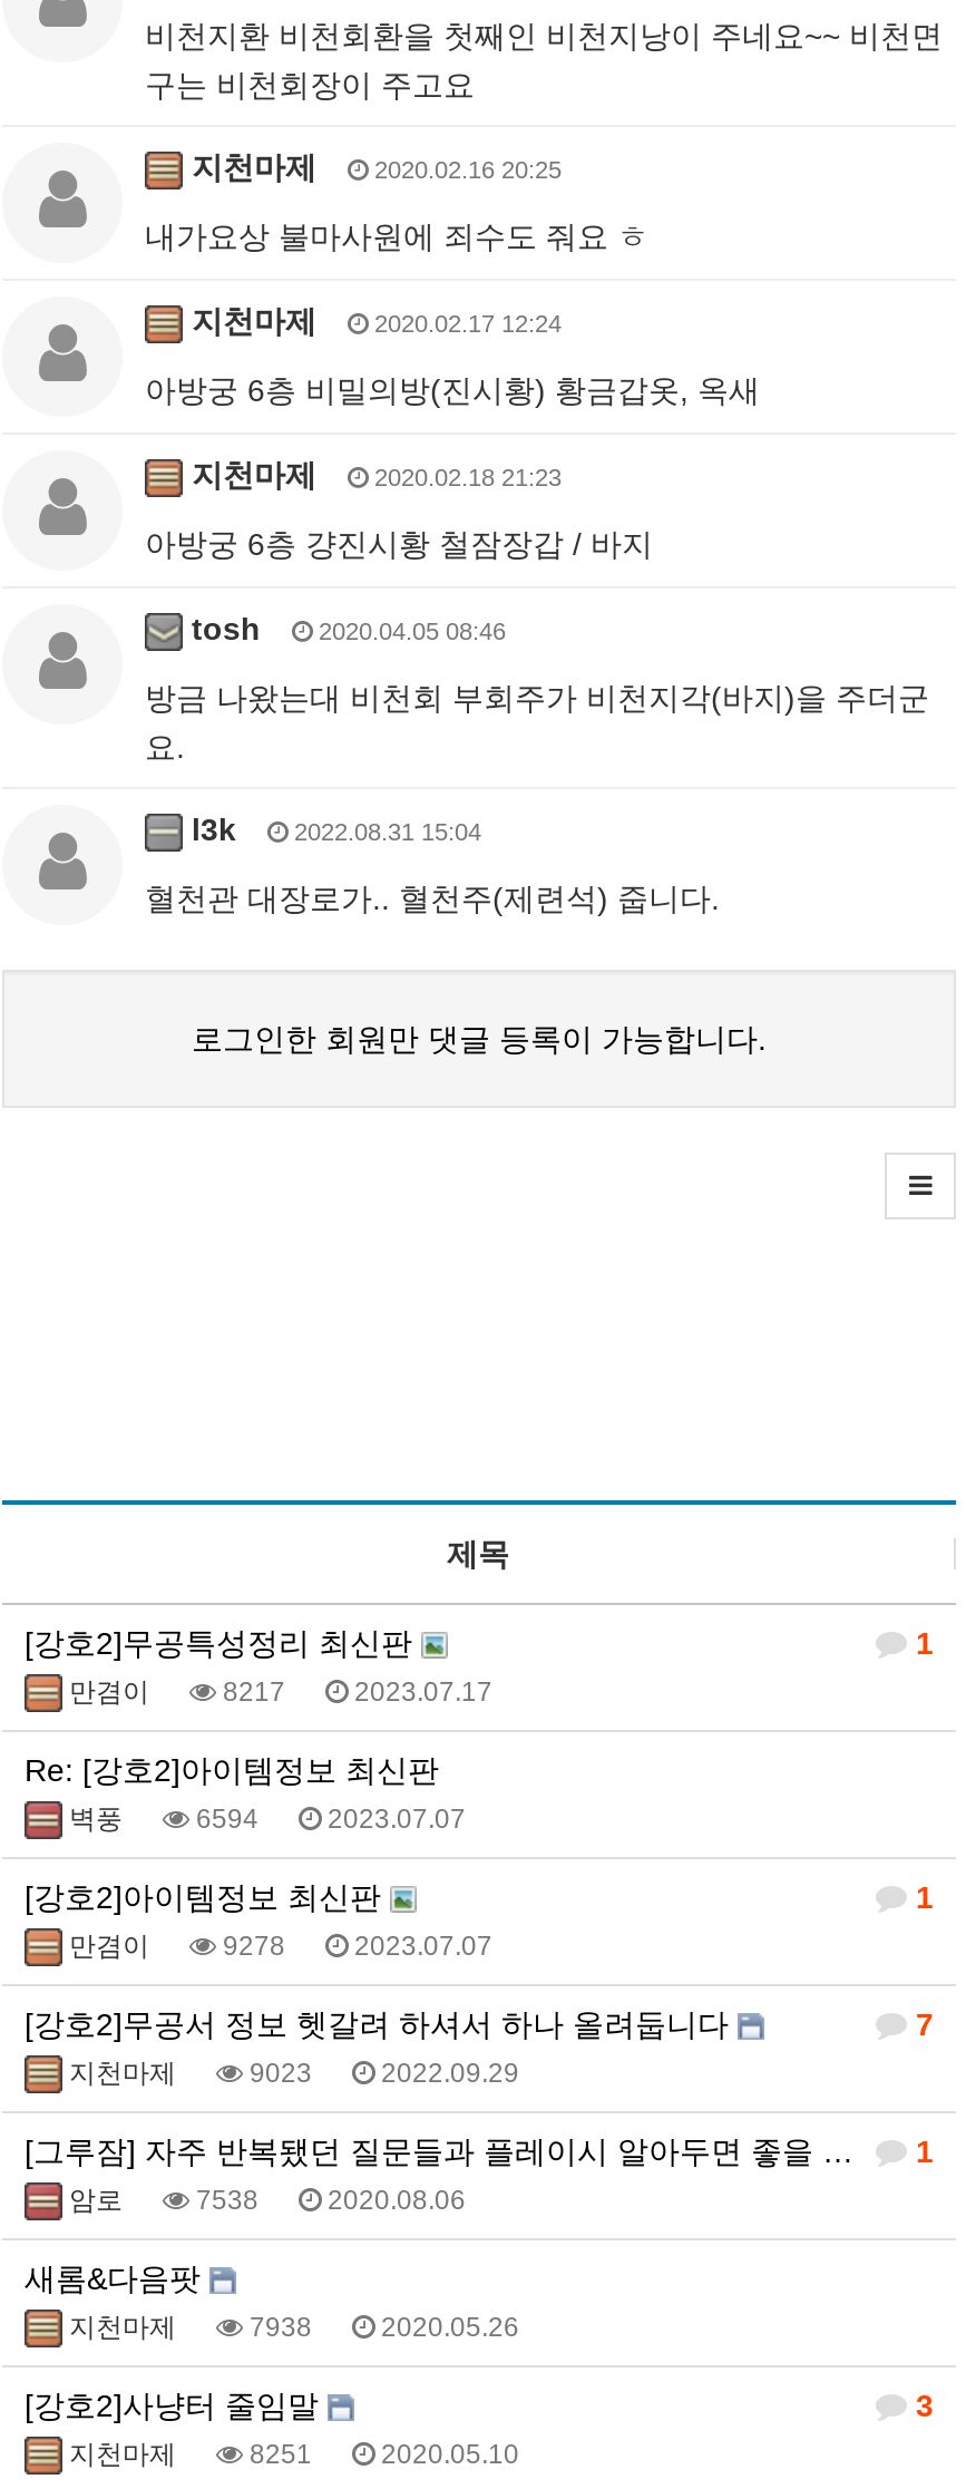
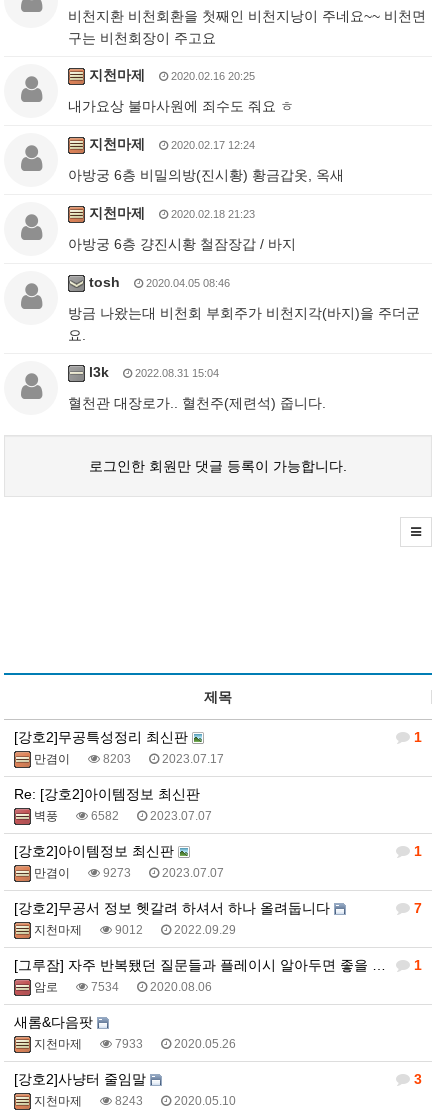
[216,1676,492,1708] 8217 2023.07.17 -> [100,752,224,766] 8203 2023.07.17
[189,1803,466,1835] 6594 2023.07.07 -> [88,809,212,823] 6582 2023.07.07
[216,1931,492,1962] 9278 2023.07.07 -> [100,866,224,880] 9273 2023.07.07
[243,2058,519,2089] 9023 2022.09.29 -> [112,923,236,937] 9012 2022.09.29
[189,2185,466,2216] 7538 2020.08.06 -> [88,980,212,994] 7534 2020.08.06
[243,2312,519,2343] 7938 2020.05.26 -> [112,1037,236,1051] 7933 2020.05.26
[243,2439,519,2470] 8251 2020.05.10 -> [112,1094,236,1108] 8243 2020.05.10

